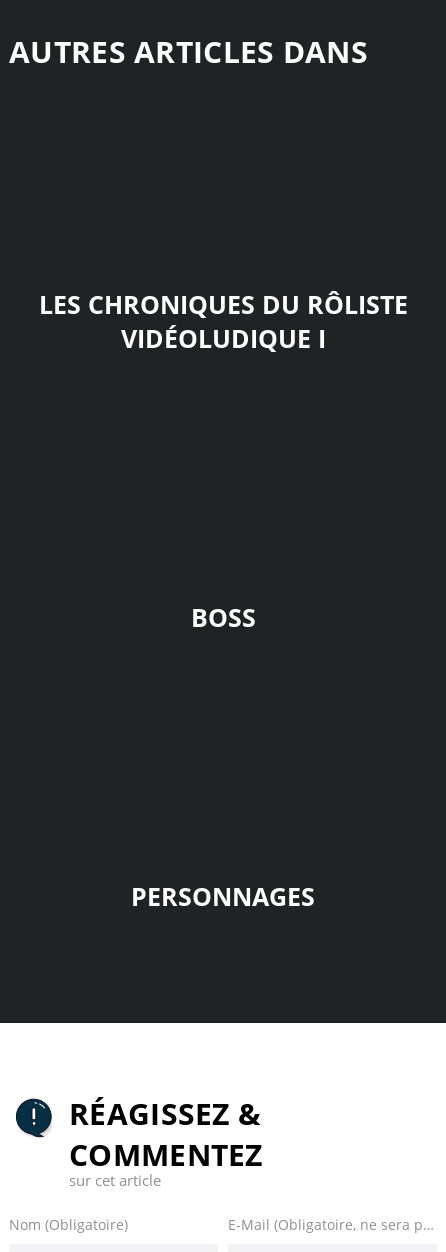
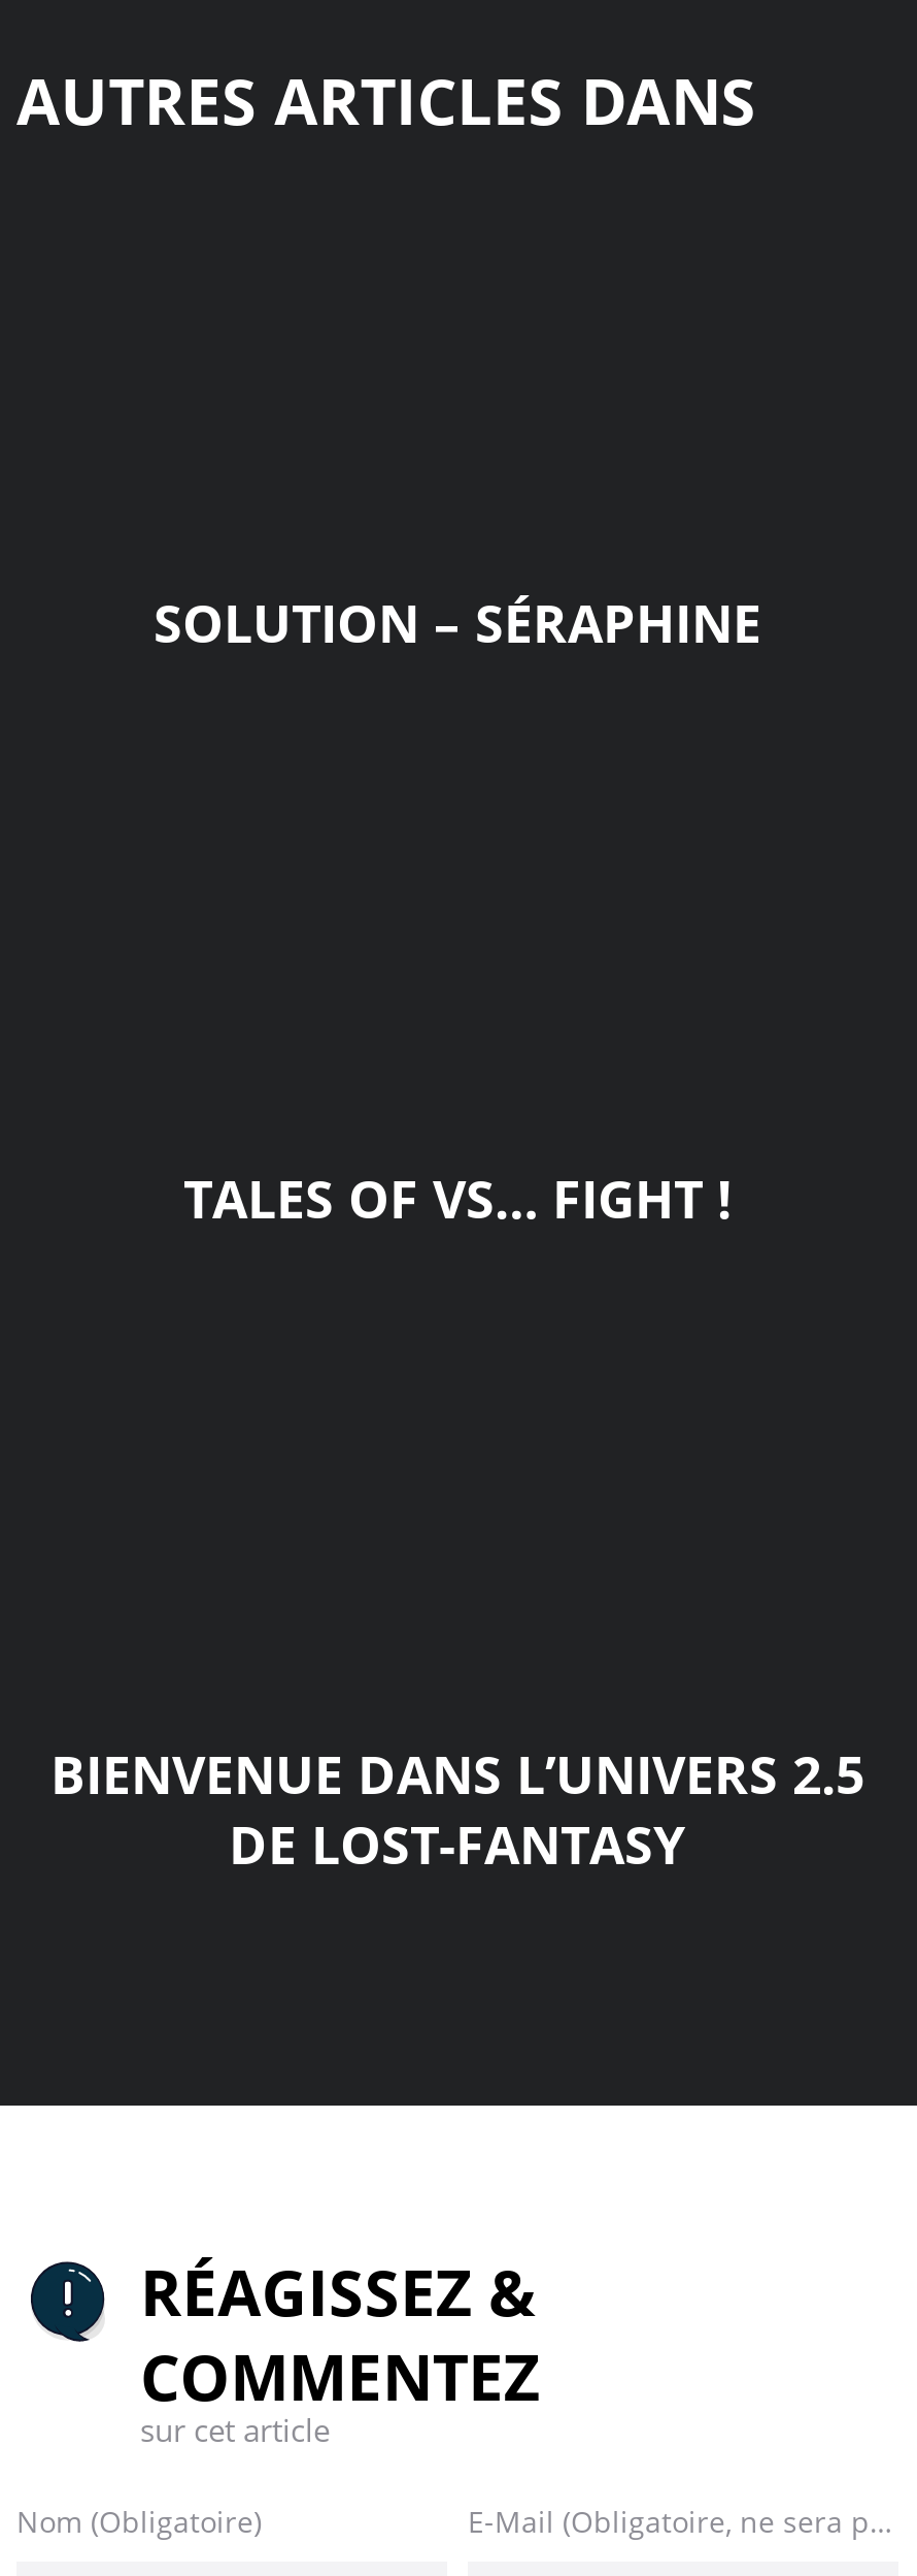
[38,287,407,355] LES CHRONIQUES DU RÔLISTE | VIDÉOLUDIQUE I -> [154,587,761,657] SOLUTION – SÉRAPHINE
[190,600,255,634] BOSS -> [183,1163,732,1233] TALES OF VS… FIGHT !
[131,879,315,913] PERSONNAGES -> [50,1738,864,1879] BIENVENUE DANS L’UNIVERS 2.5 | DE LOST-FANTASY

